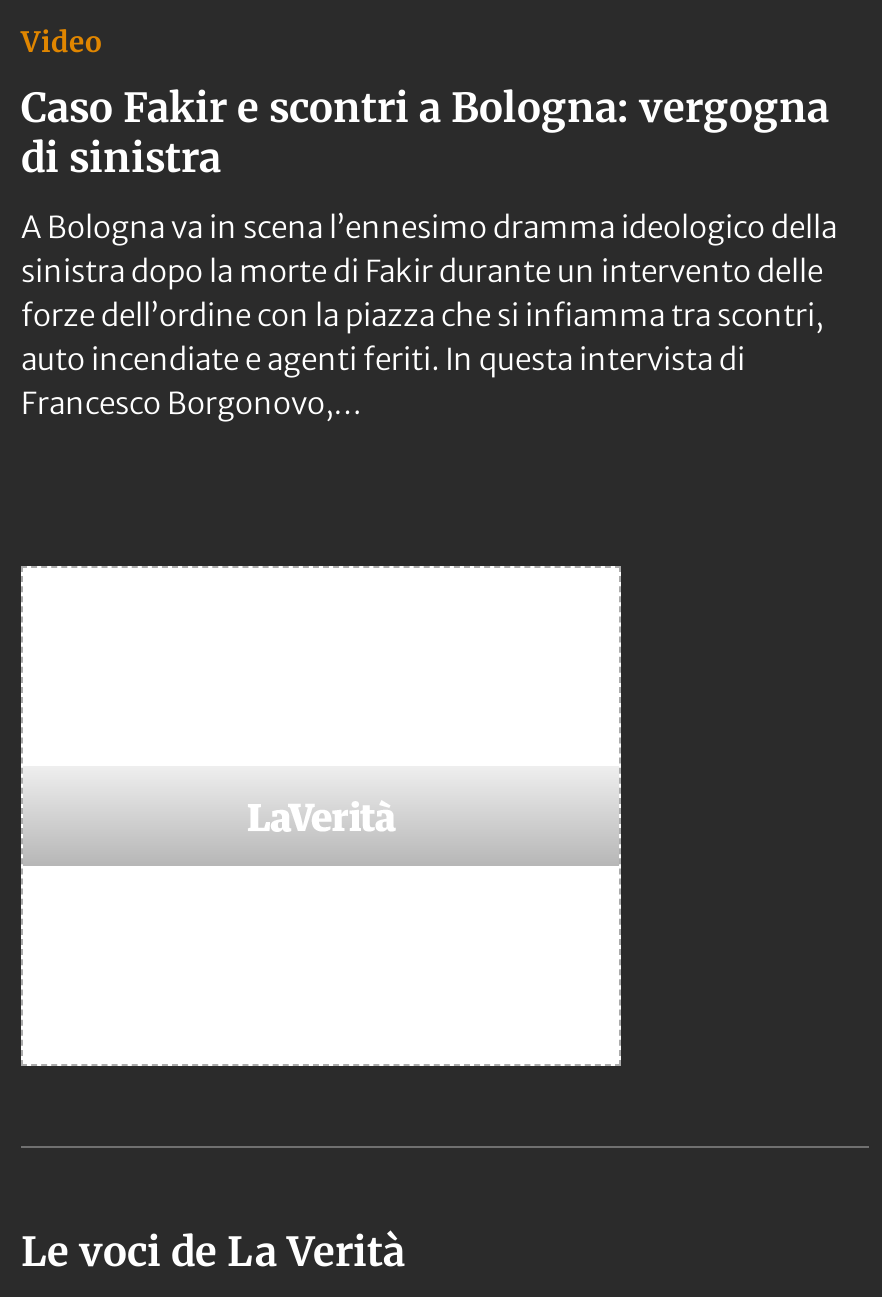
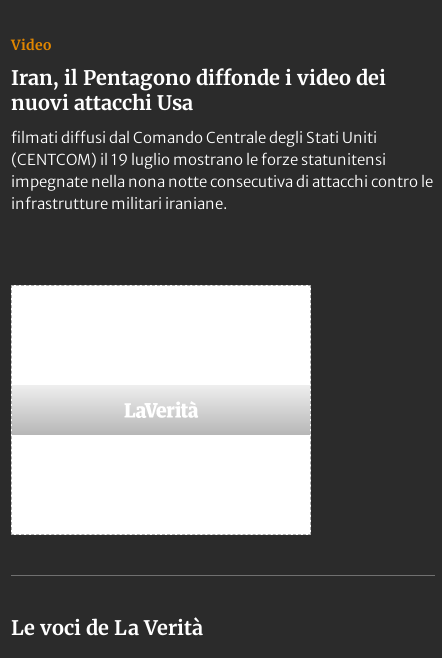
[21,82,829,182] Caso Fakir e scontri a Bologna: vergogna | di sinistra -> [11,65,386,115] Iran, il Pentagono diffonde i video dei | nuovi attacchi Usa
[21,208,837,422] A Bologna va in scena l’ennesimo dramma ideologico della | sinistra dopo la morte di Fakir durante un intervento delle | forze dell’ordine con la piazza che si infiamma tra scontri, | auto incendiate e agenti feriti. In questa intervista di | Francesco Borgonovo,… -> [11,128,433,213] filmati diffusi dal Comando Centrale degli Stati Uniti | (CENTCOM) il 19 luglio mostrano le forze statunitensi | impegnate nella nona notte consecutiva di attacchi contro le | infrastrutture militari iraniane.

